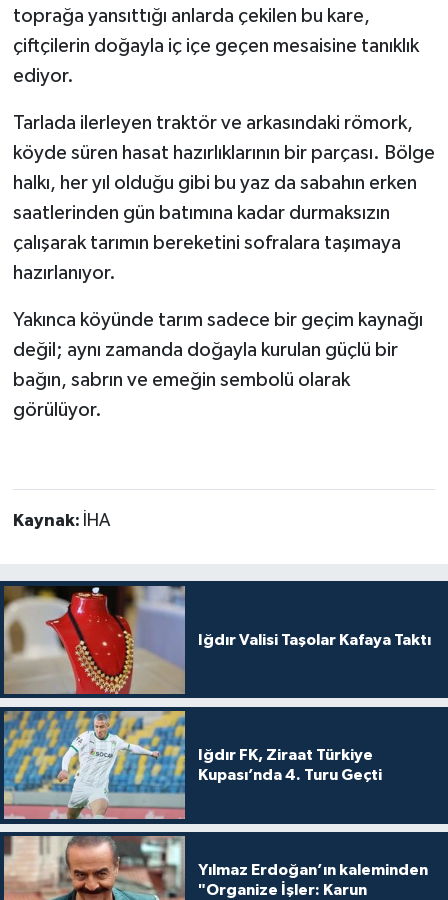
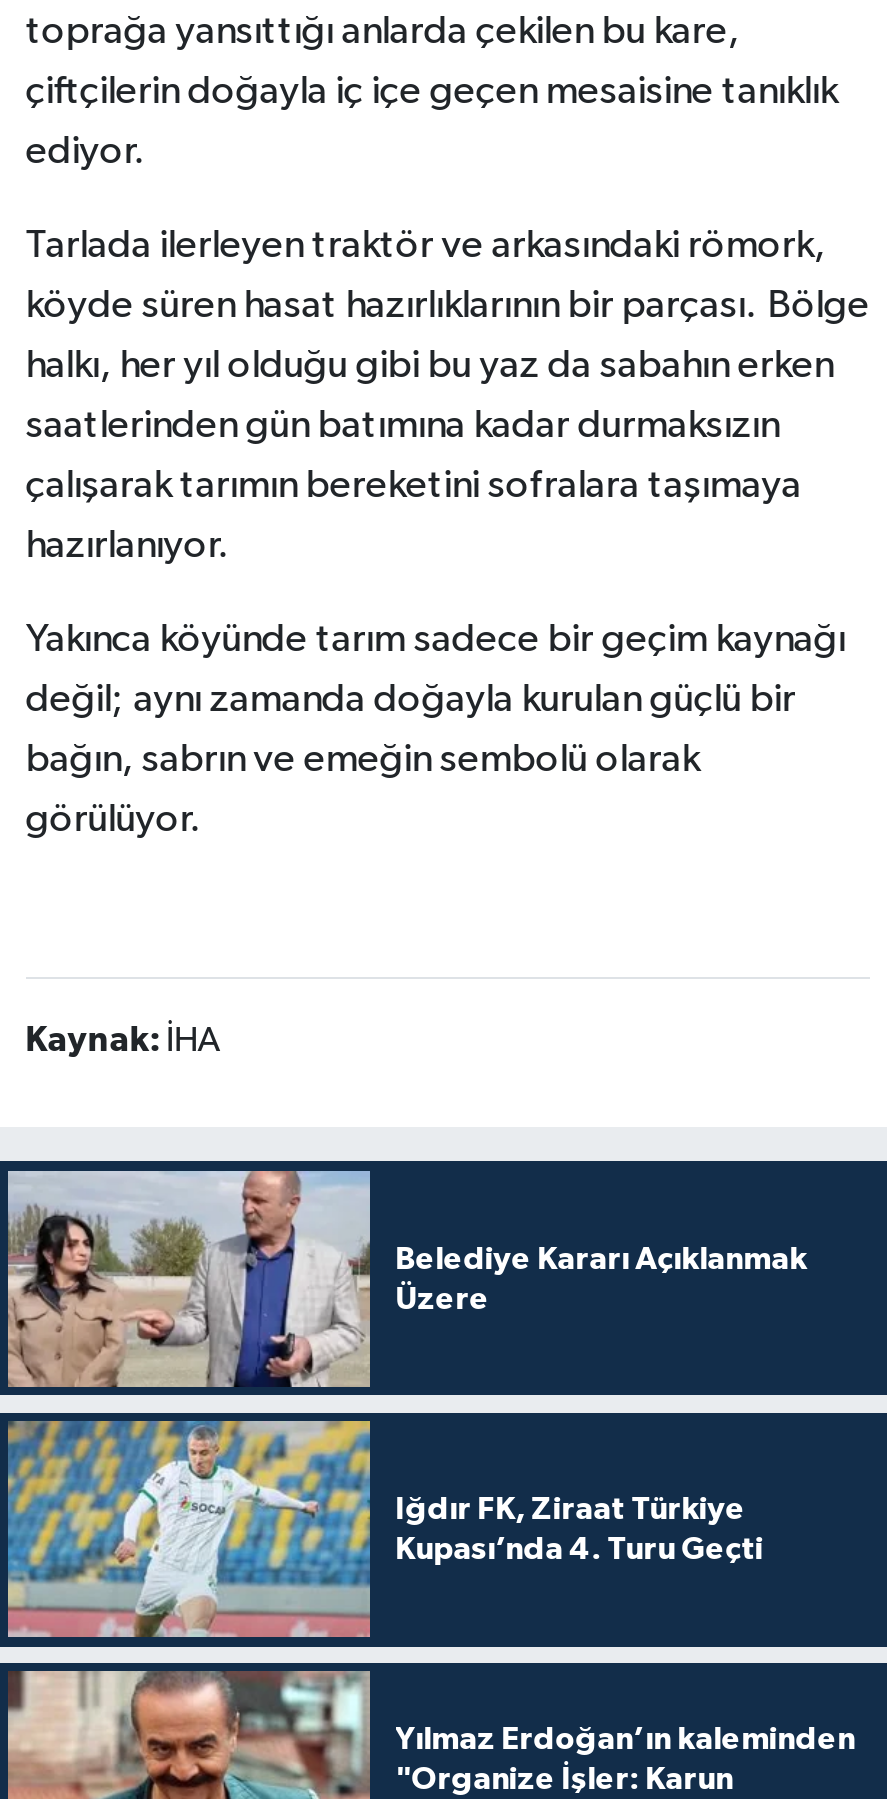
[4,585,431,695] [image] | Iğdır Valisi Taşolar Kafaya Taktı -> [6,1169,807,1389] [image] | Belediye Kararı Açıklanmak | Üzere

